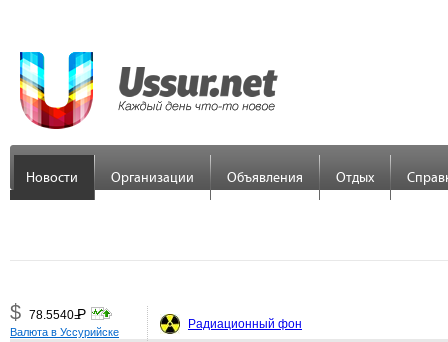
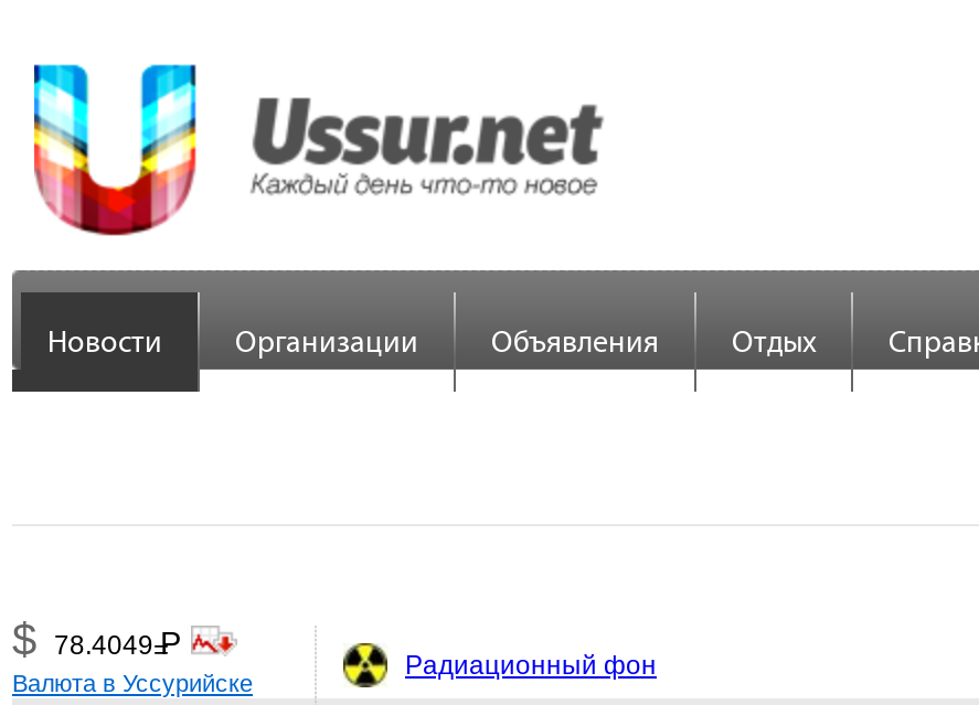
[10,301,86,324] $ 78.5540= Р -> [12,615,180,665] $ 78.4049= Р

